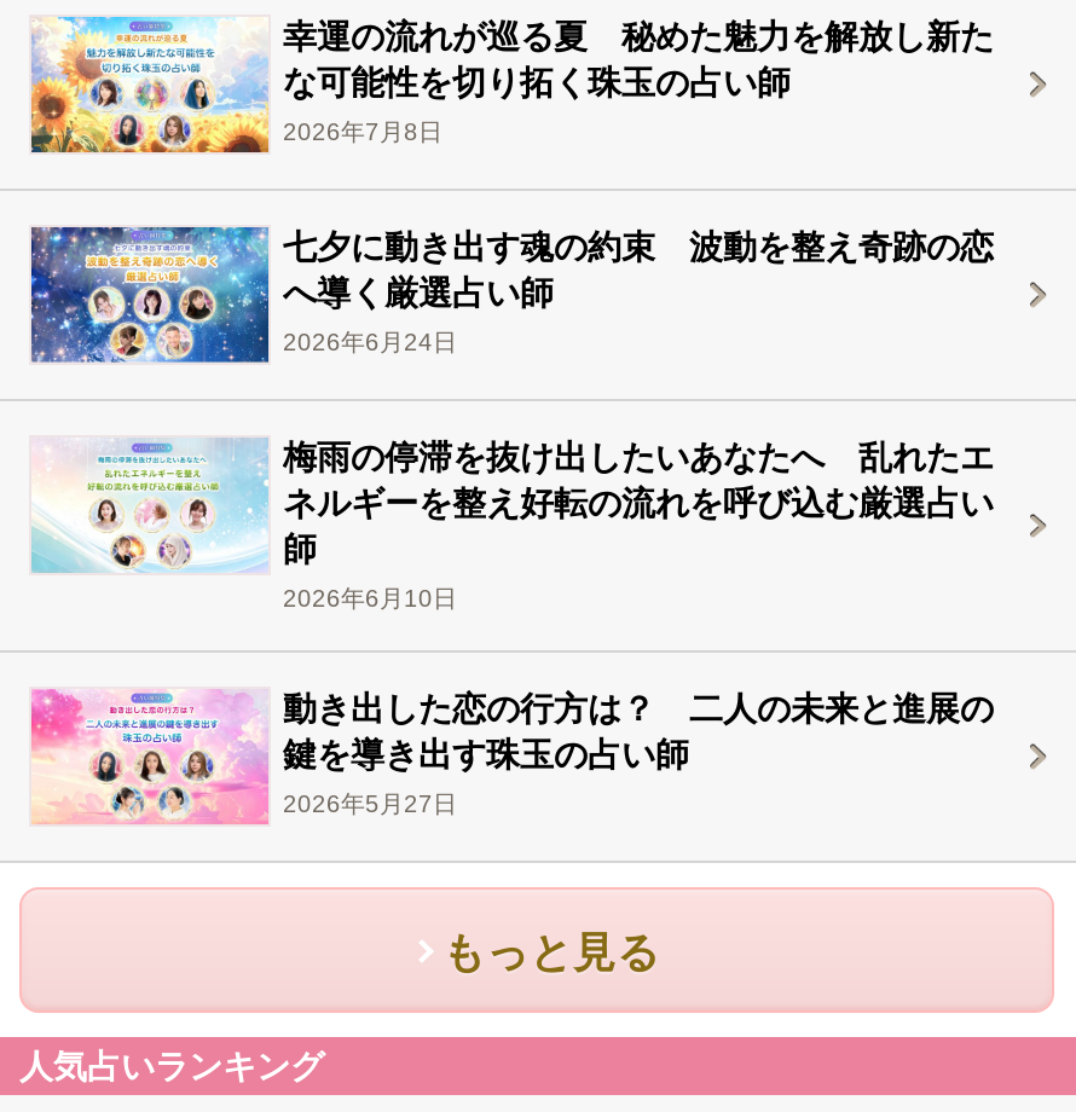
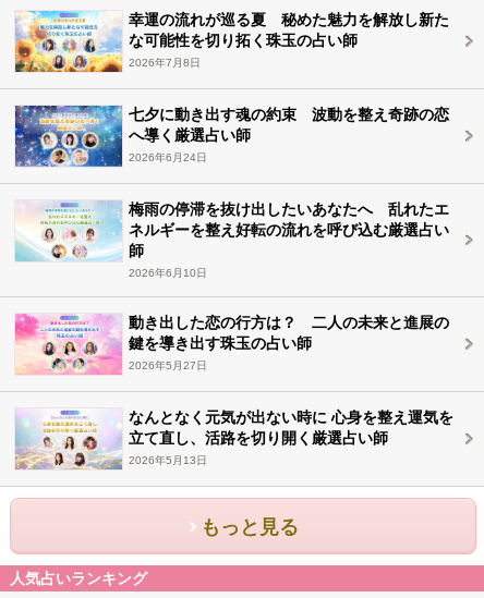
none -> [14,408,453,471] [image] | なんとなく元気が出ない時に 心身を整え運気を | 立て直し、活路を切り開く厳選占い師 | 2026年5月13日

